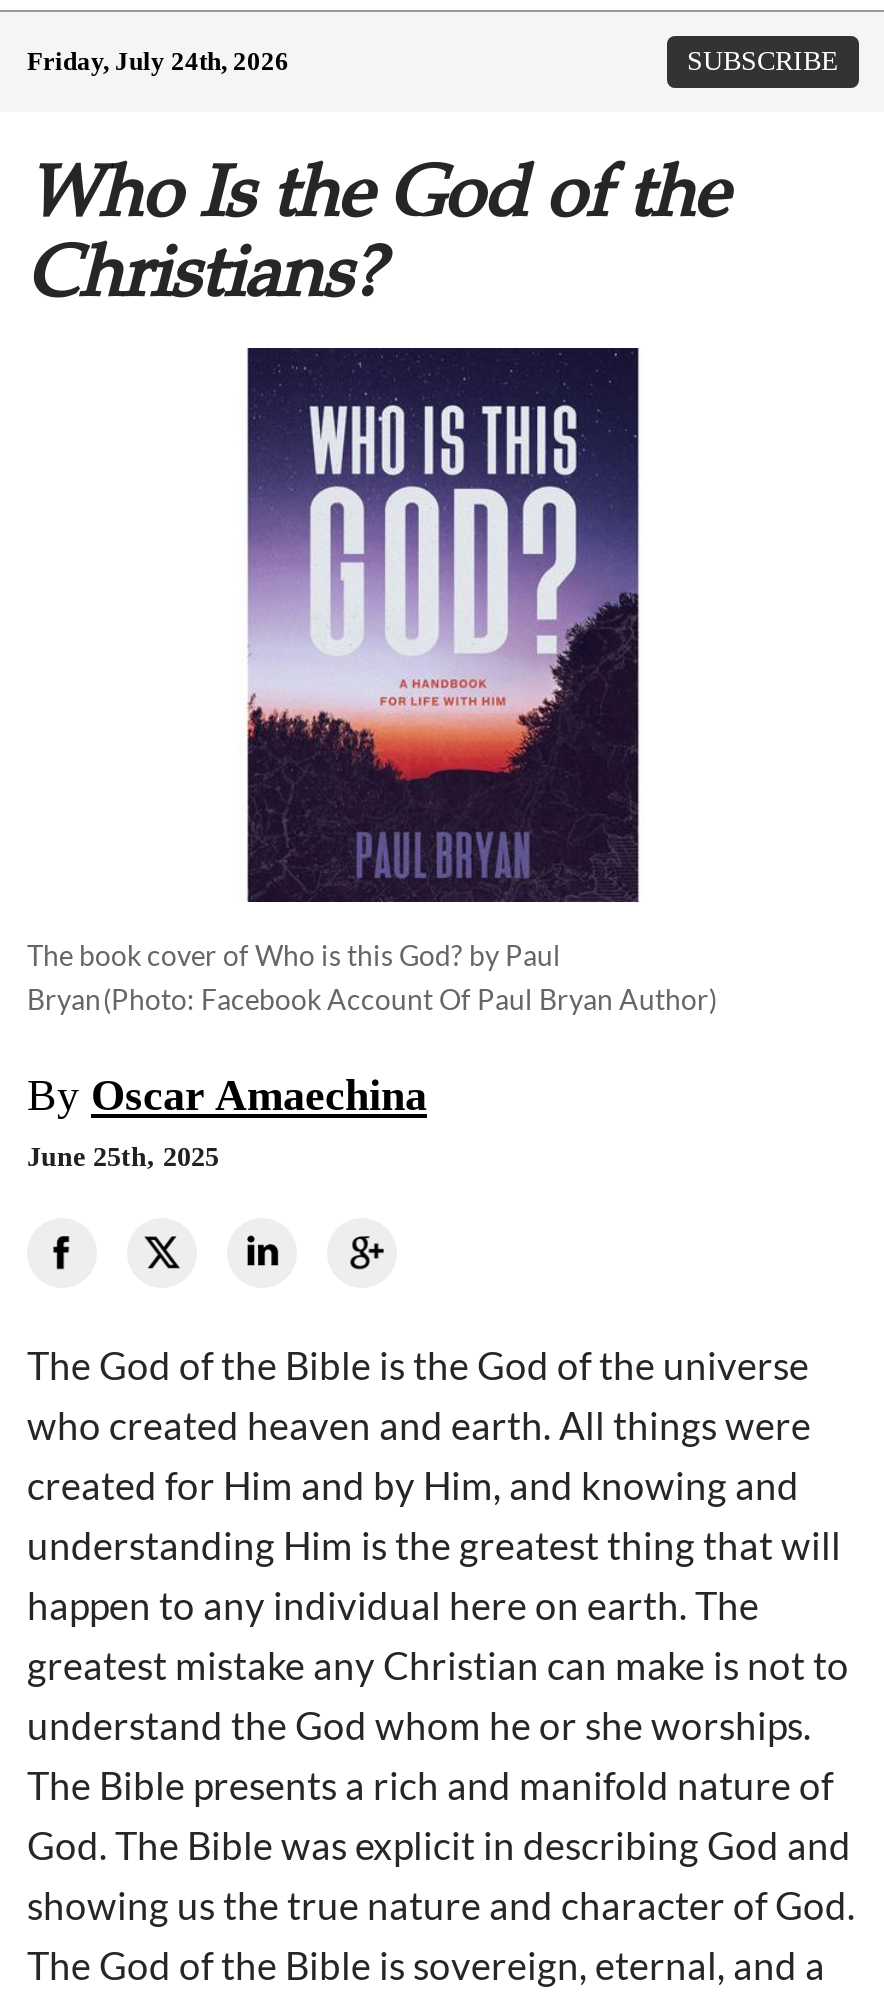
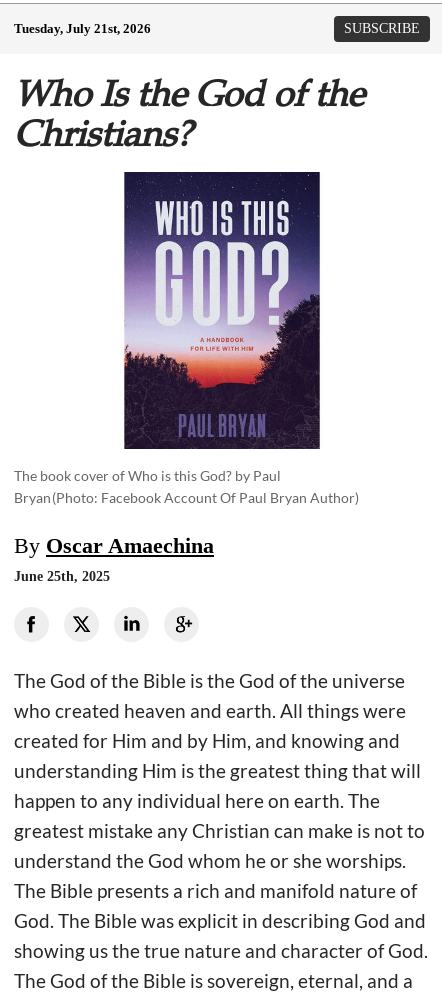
[27,46,289,76] Friday, July 24th, 2026 -> [14,21,151,36] Tuesday, July 21st, 2026

